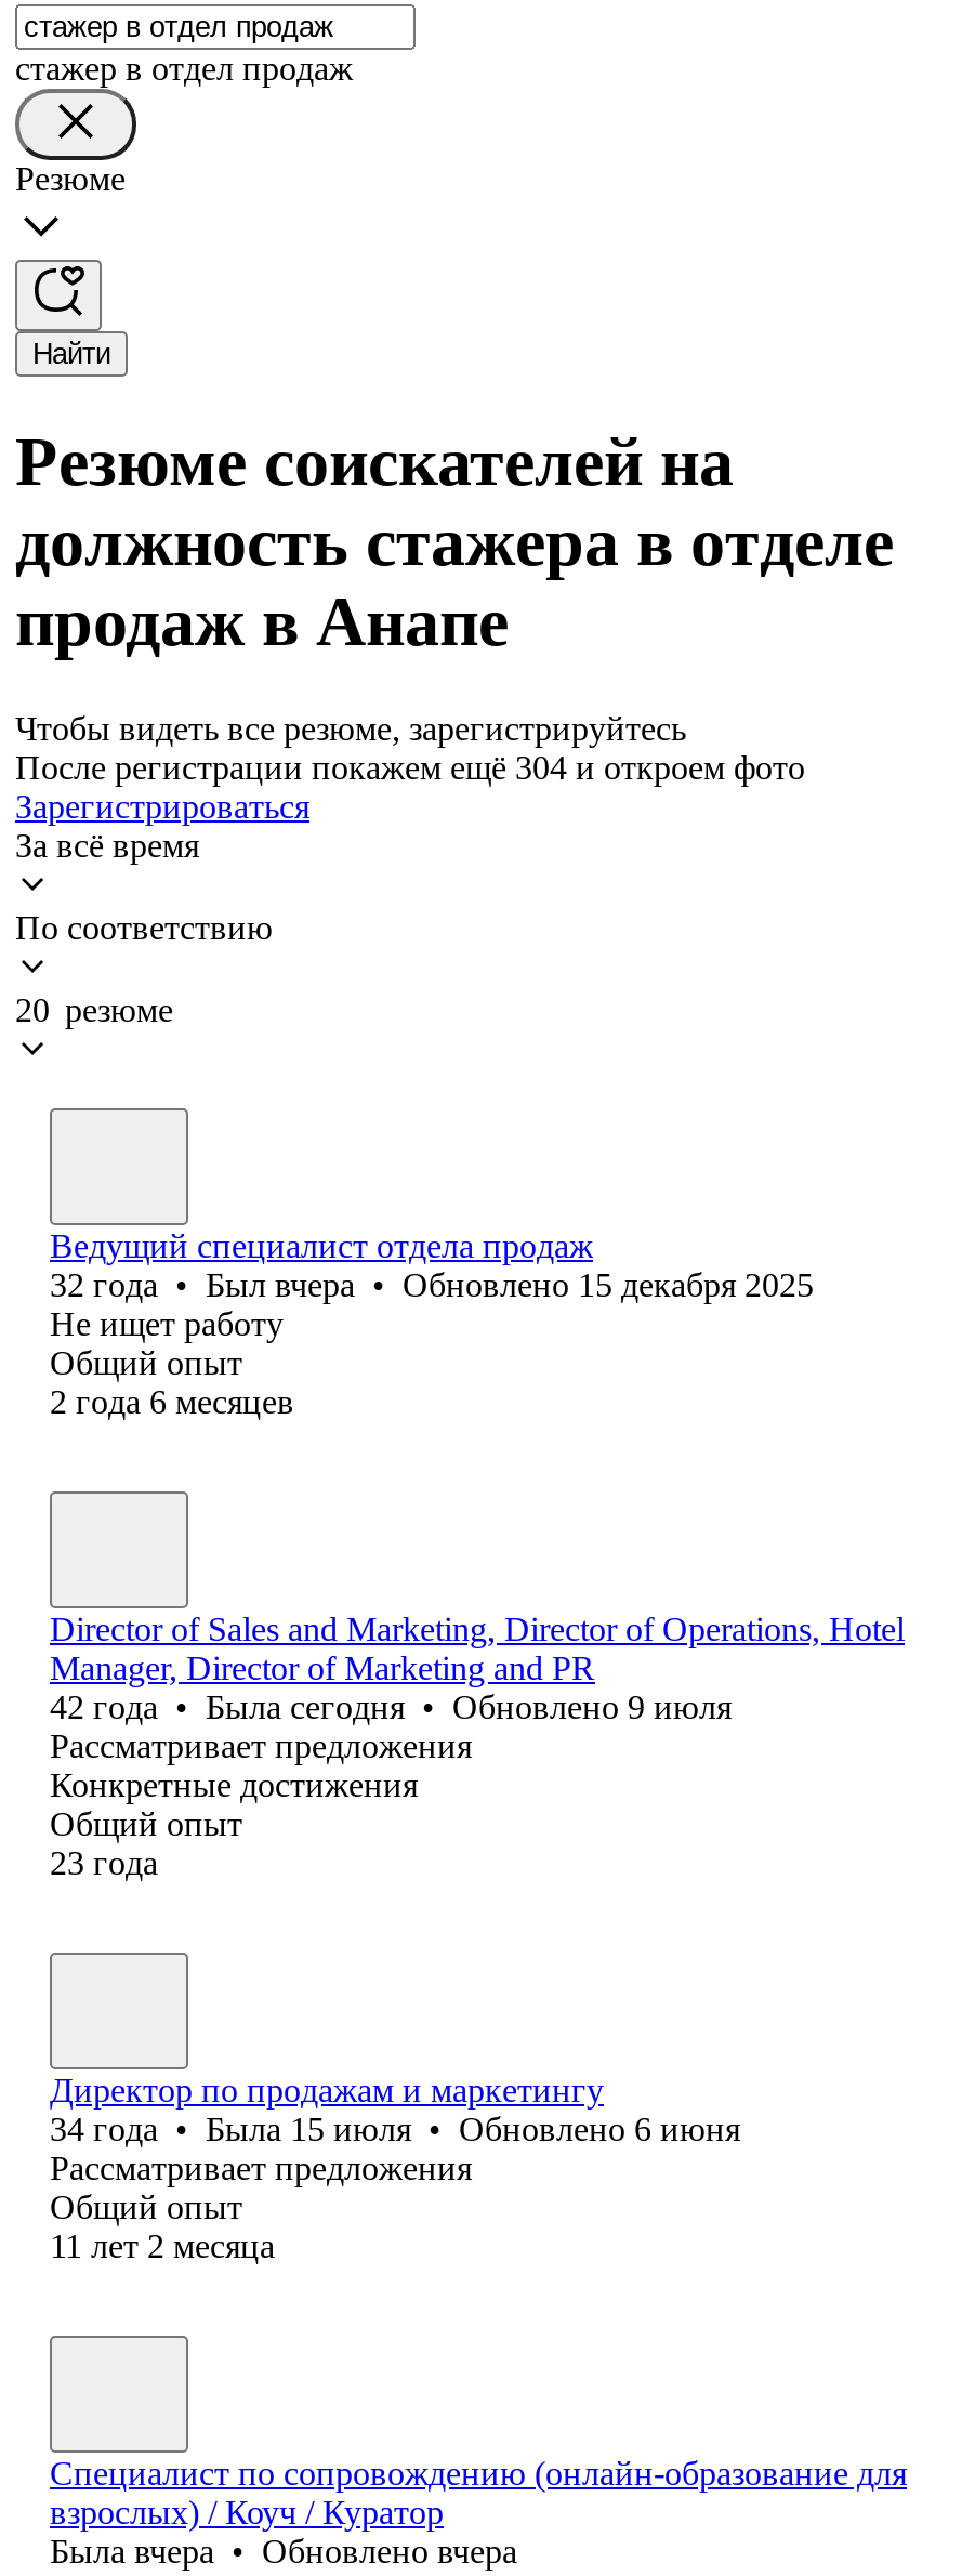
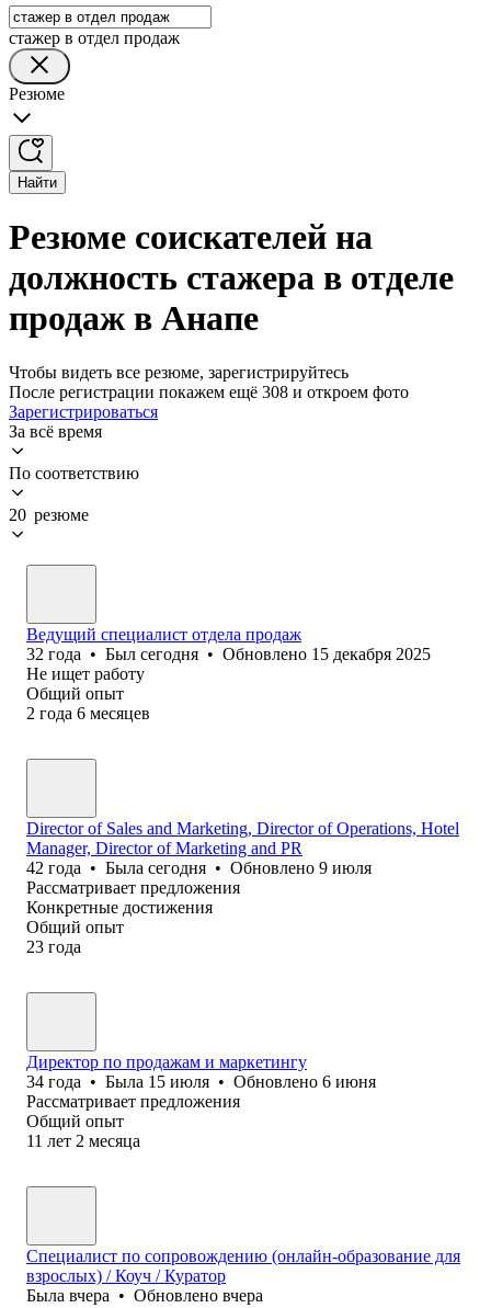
[15,749,805,786] После регистрации покажем ещё 304 и откроем фото -> [9,383,409,401] После регистрации покажем ещё 308 и откроем фото
[50,1266,814,1303] 32 года • Был вчера • Обновлено 15 декабря 2025 -> [26,645,431,663] 32 года • Был сегодня • Обновлено 15 декабря 2025

